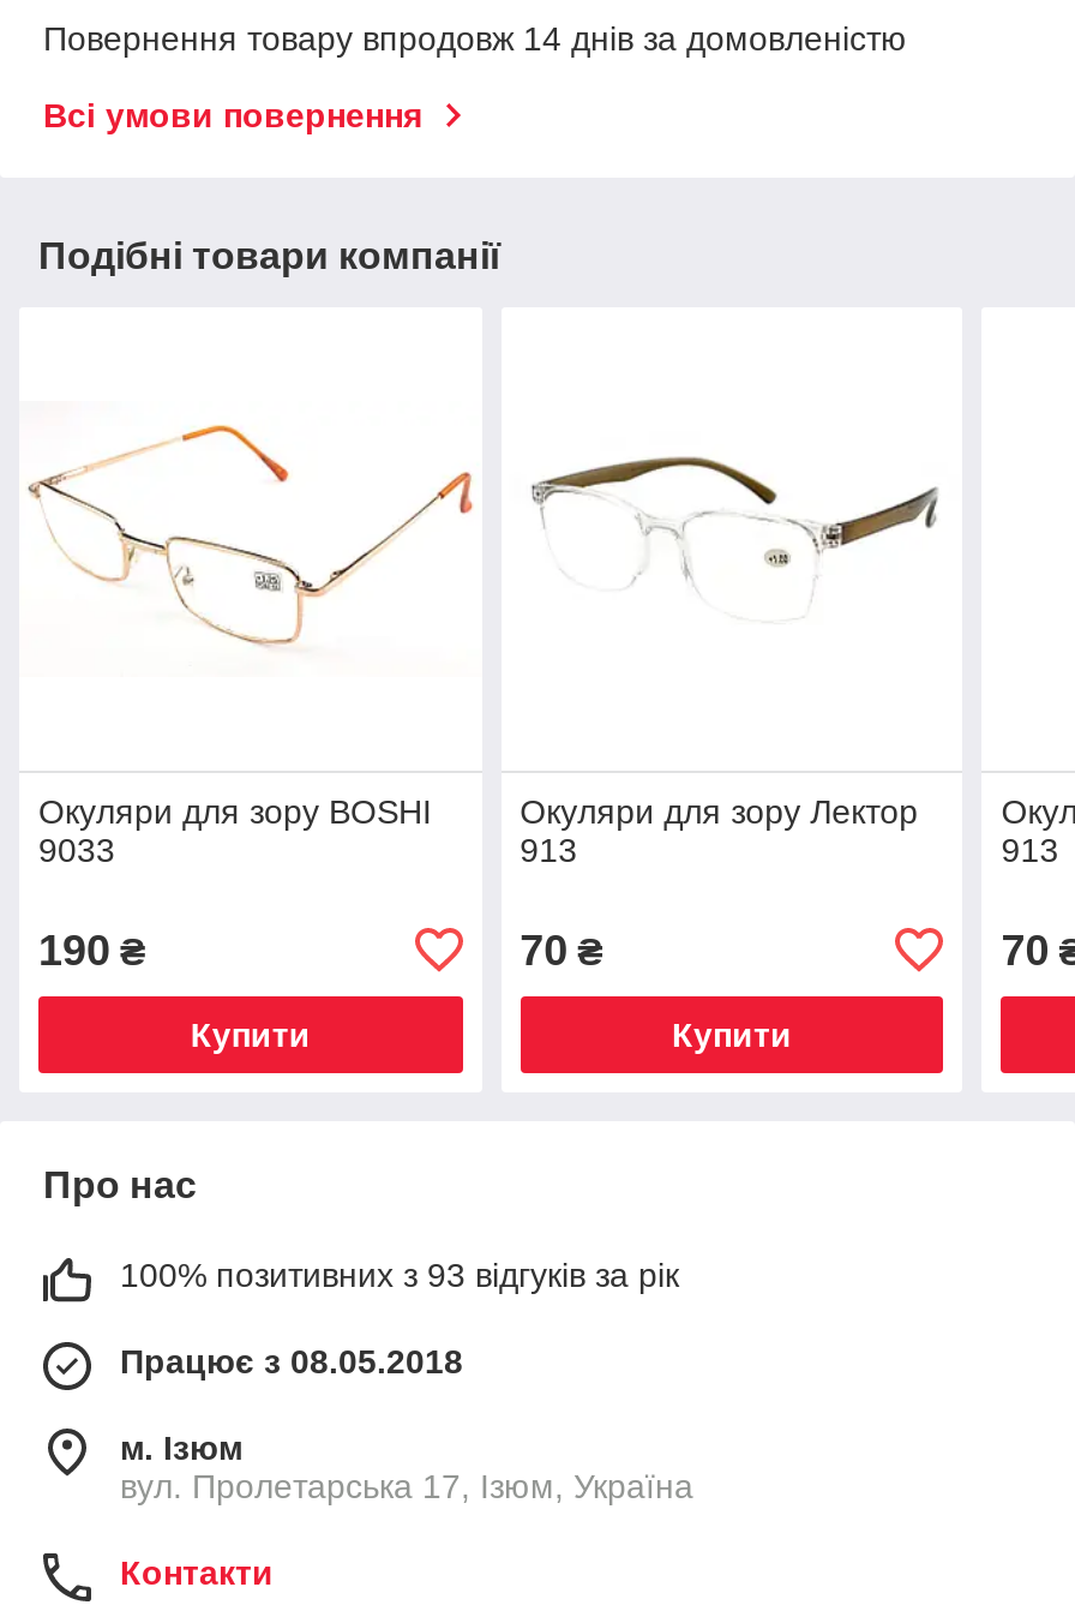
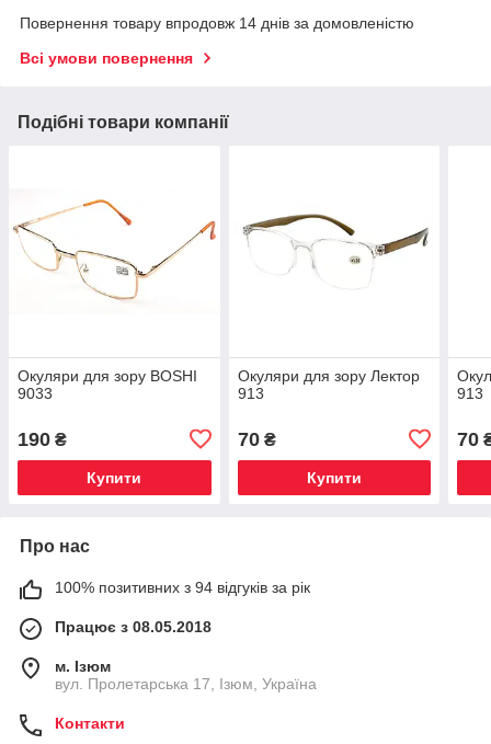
[120,1255,679,1294] 100% позитивних з 93 відгуків за рік -> [55,578,310,596] 100% позитивних з 94 відгуків за рік

